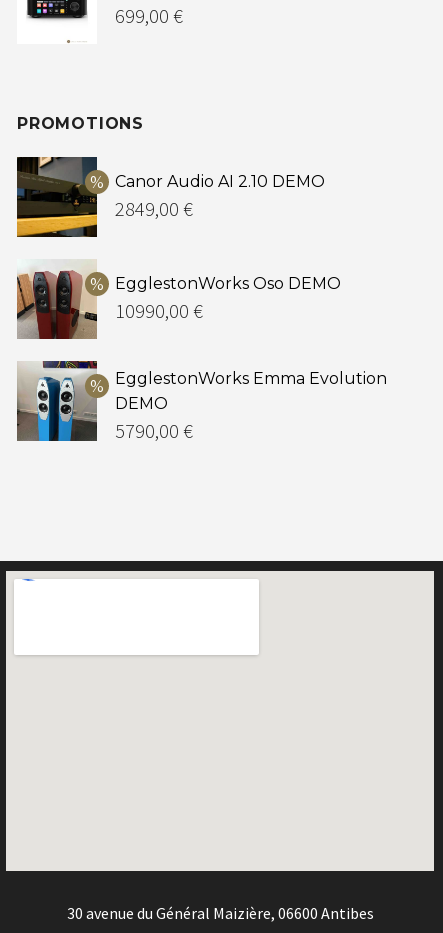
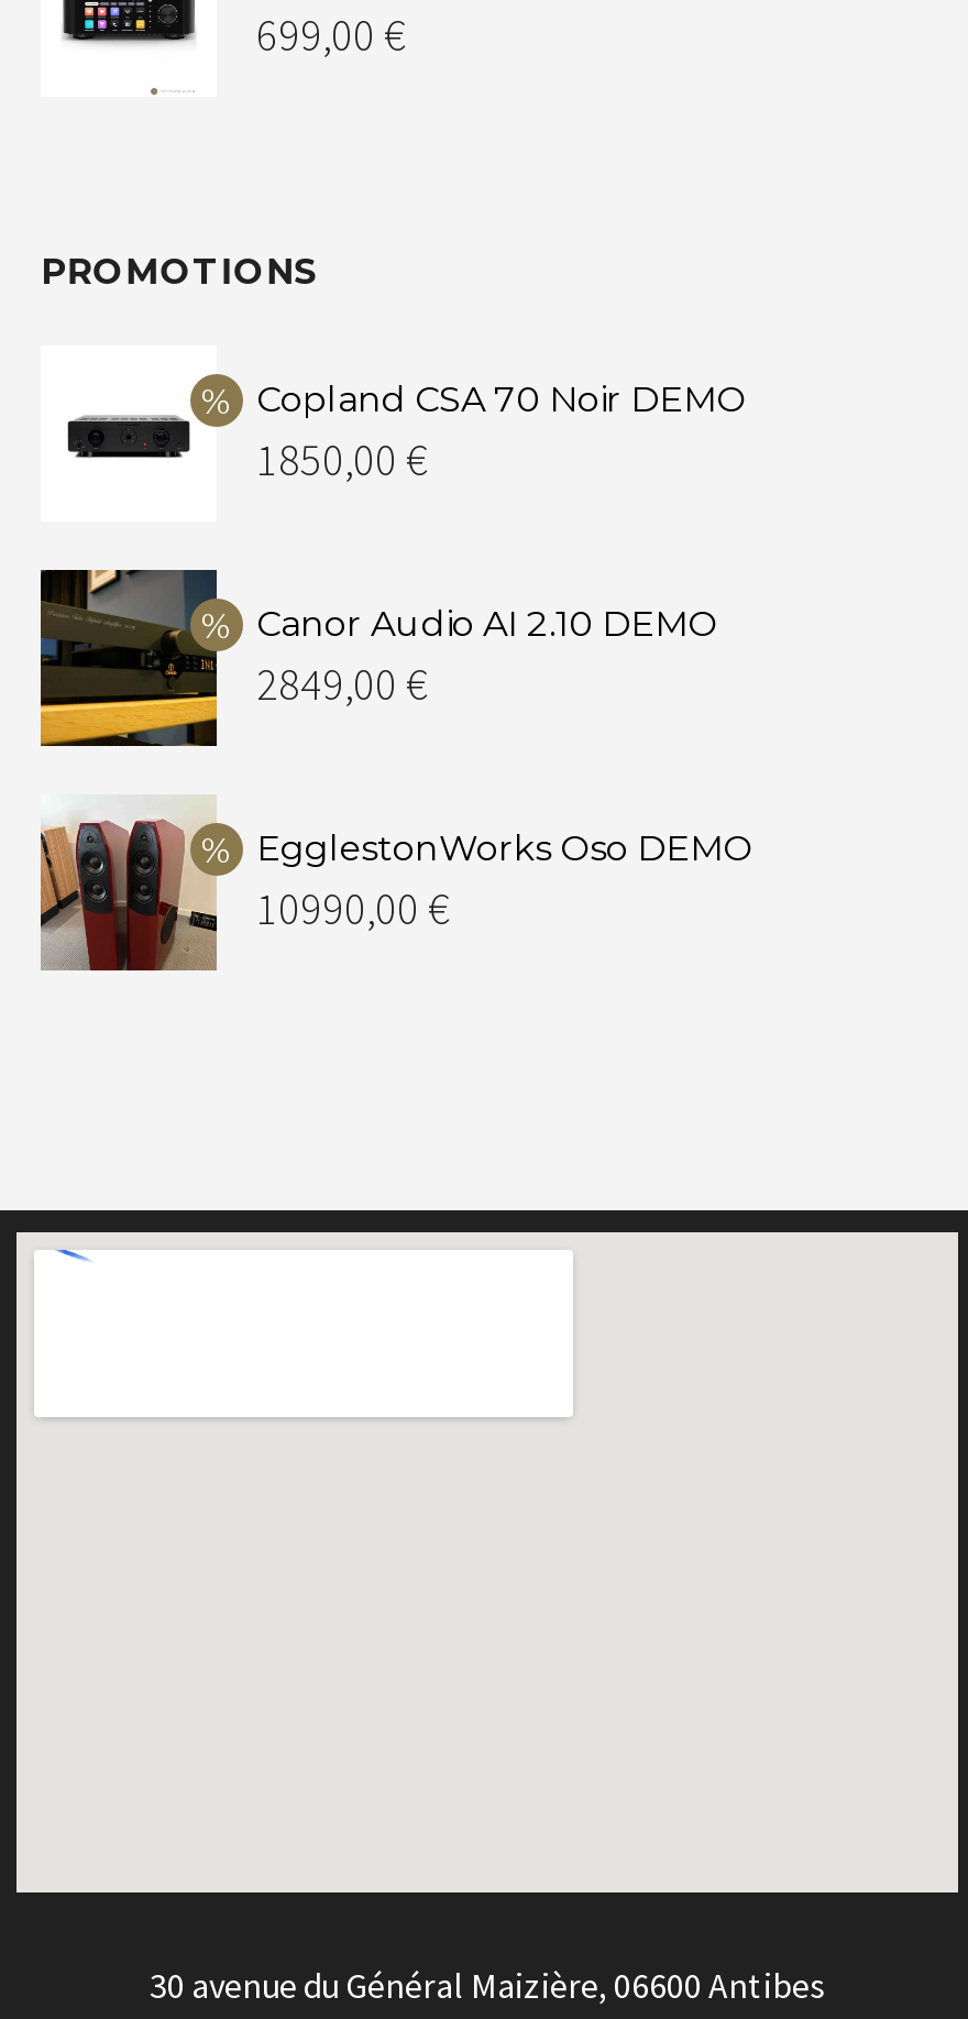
none -> [65,372,747,487] [image] | Copland CSA 70 Noir DEMO | 1850,00 €
moved [16,155,341,323] -> [38,566,754,936]: [image] | Canor Audio AI 2.10 DEMO | 2849,00 € | EgglestonWorks Oso DEMO | 10990,00 €
[16,360,387,452] [image] | EgglestonWorks Emma Evolution | DEMO | 5790,00 € -> none

